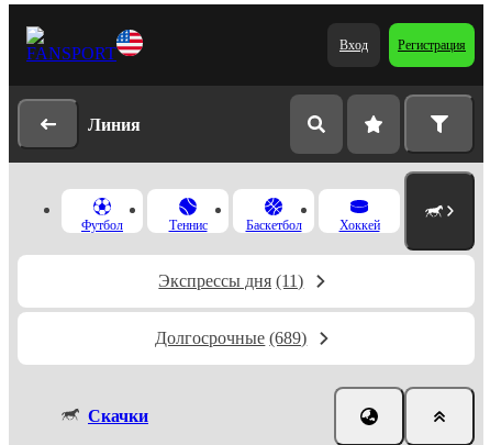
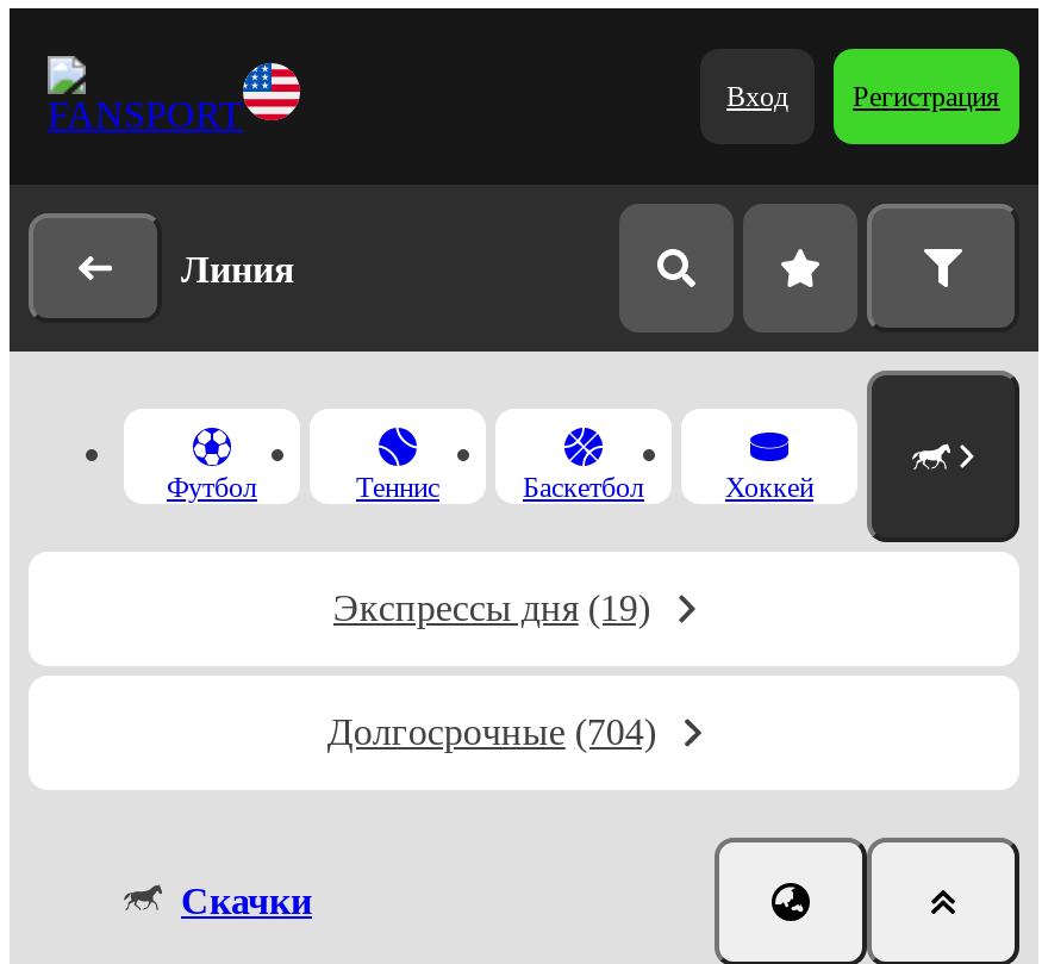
[159,271,304,290] Экспрессы дня (11) -> [333,587,650,628] Экспрессы дня (19)
[155,329,307,347] Долгосрочные (689) -> [327,711,656,752] Долгосрочные (704)

